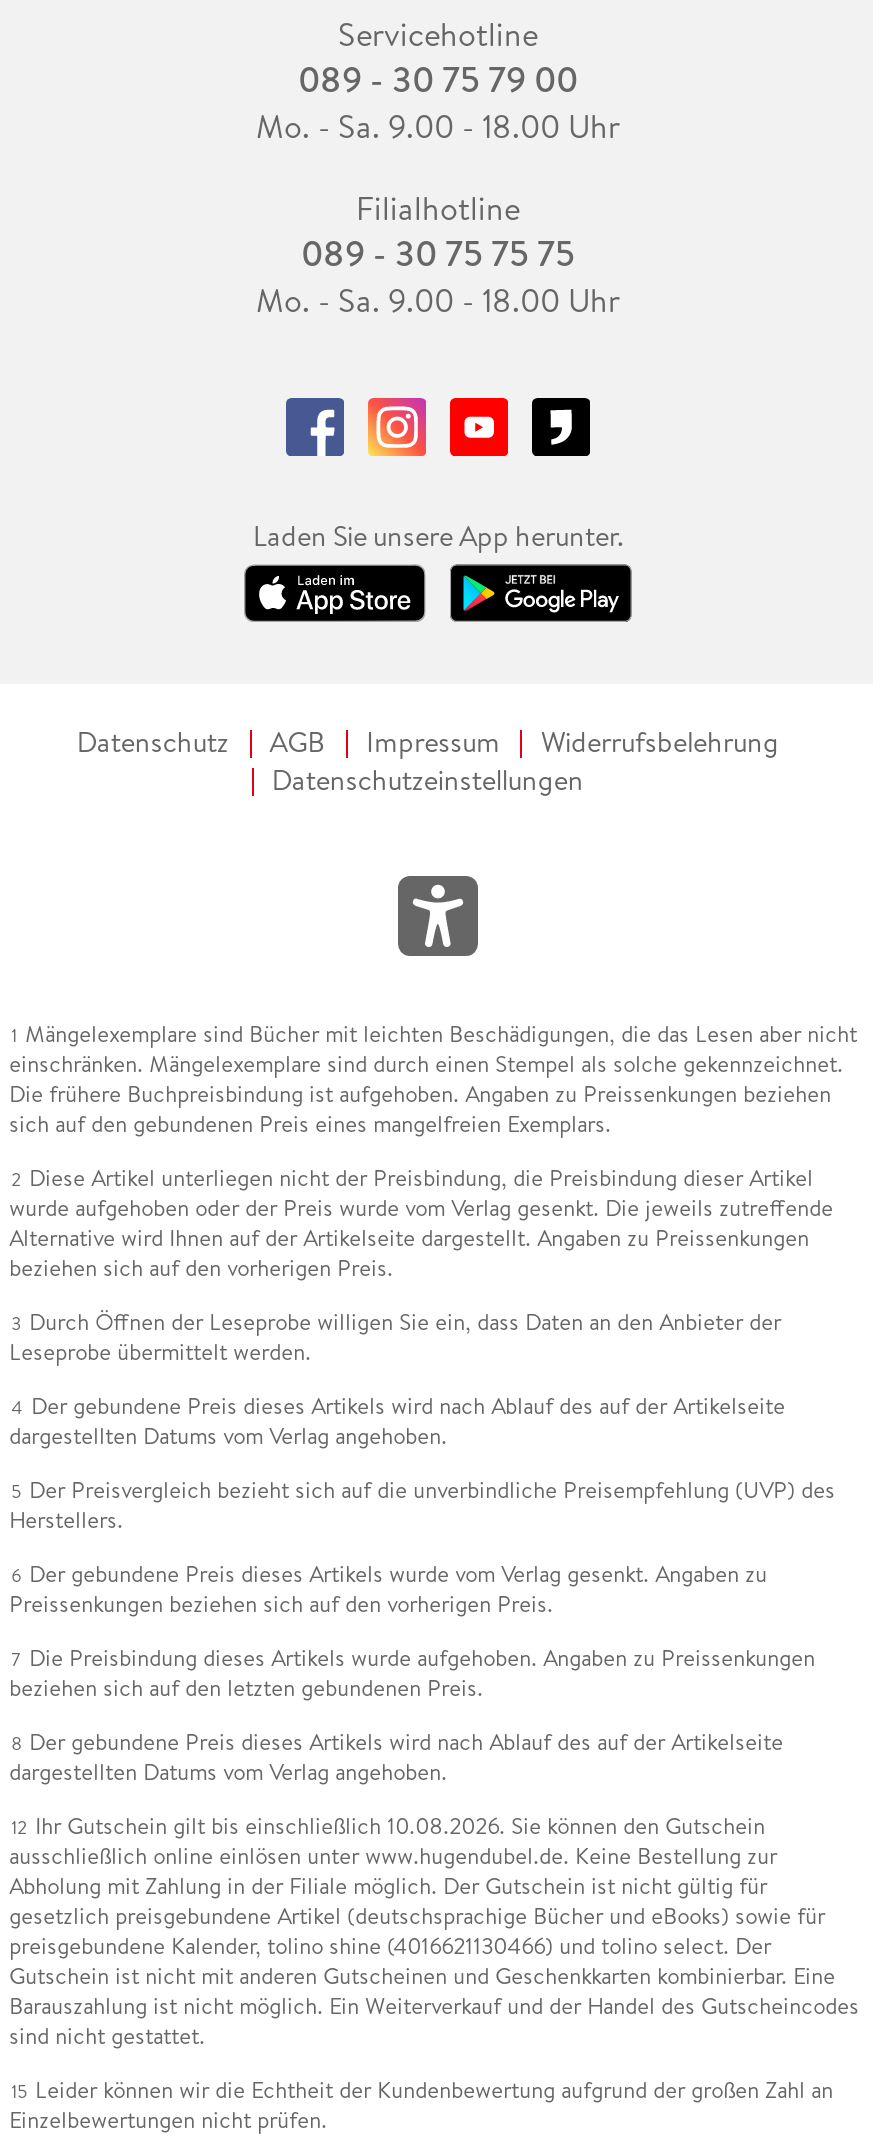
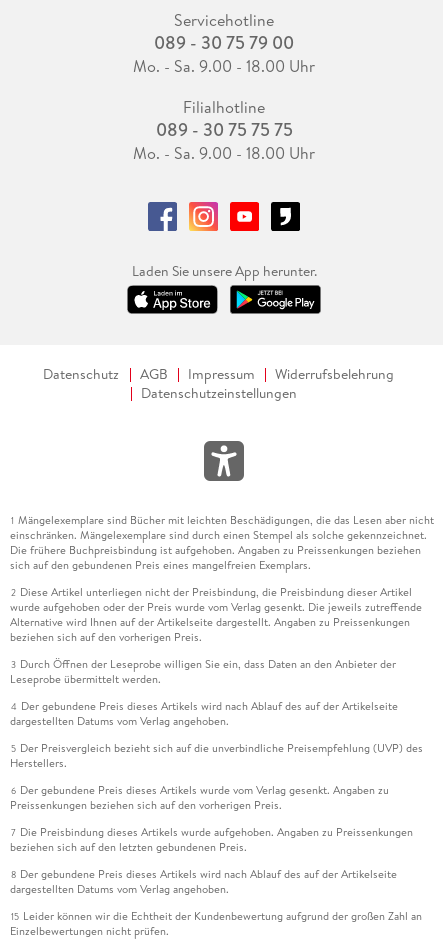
[9,1810,859,2052] 12 Ihr Gutschein gilt bis einschließlich 10.08.2026. Sie können den Gutschein | ausschließlich online einlösen unter www.hugendubel.de. Keine Bestellung zur | Abholung mit Zahlung in der Filiale möglich. Der Gutschein ist nicht gültig für | gesetzlich preisgebundene Artikel (deutschsprachige Bücher und eBooks) sowie für | preisgebundene Kalender, tolino shine (4016621130466) und tolino select. Der | Gutschein ist nicht mit anderen Gutscheinen und Geschenkkarten kombinierbar. Eine | Barauszahlung ist nicht möglich. Ein Weiterverkauf und der Handel des Gutscheincodes | sind nicht gestattet. -> none

